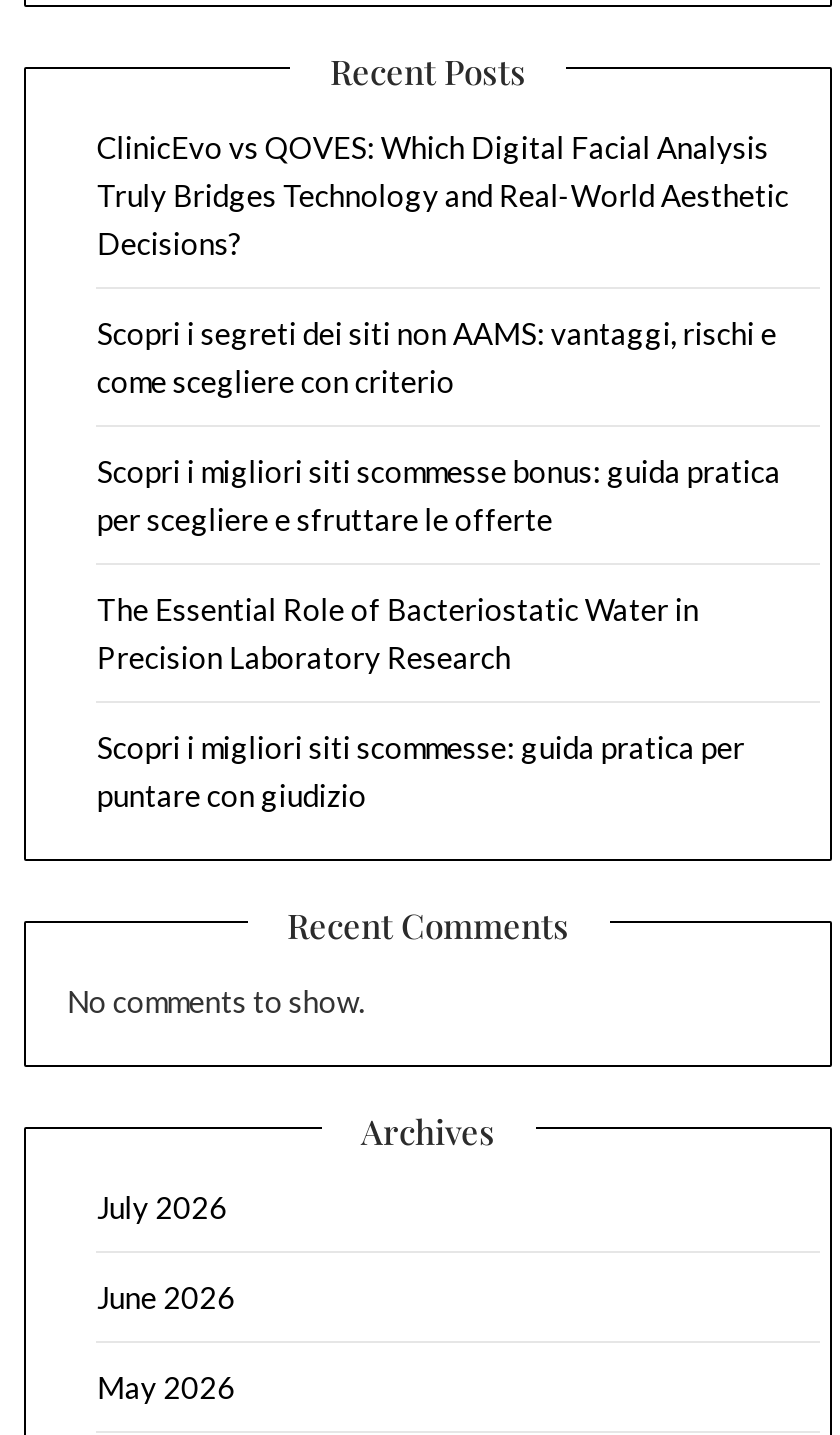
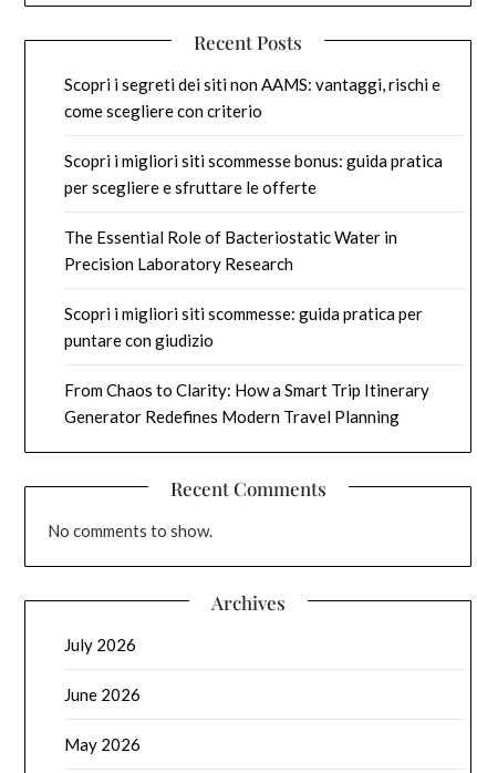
[97,128,789,260] ClinicEvo vs QOVES: Which Digital Facial Analysis | Truly Bridges Technology and Real-World Aesthetic | Decisions? -> none
moved [97,314,781,812] -> [65,74,443,349]: Scopri i segreti dei siti non AAMS: vantaggi, rischi e | come scegliere con criterio | Scopri i migliori siti scommesse bonus: guida pratica | per scegliere e sfruttare le offerte | The Essential Role of Bacteriostatic Water in | Precision Laboratory Research | Scopri i migliori siti scommesse: guida pratica per | puntare con giudizio
none -> [65,379,430,426] From Chaos to Clarity: How a Smart Trip Itinerary | Generator Redefines Modern Travel Planning

